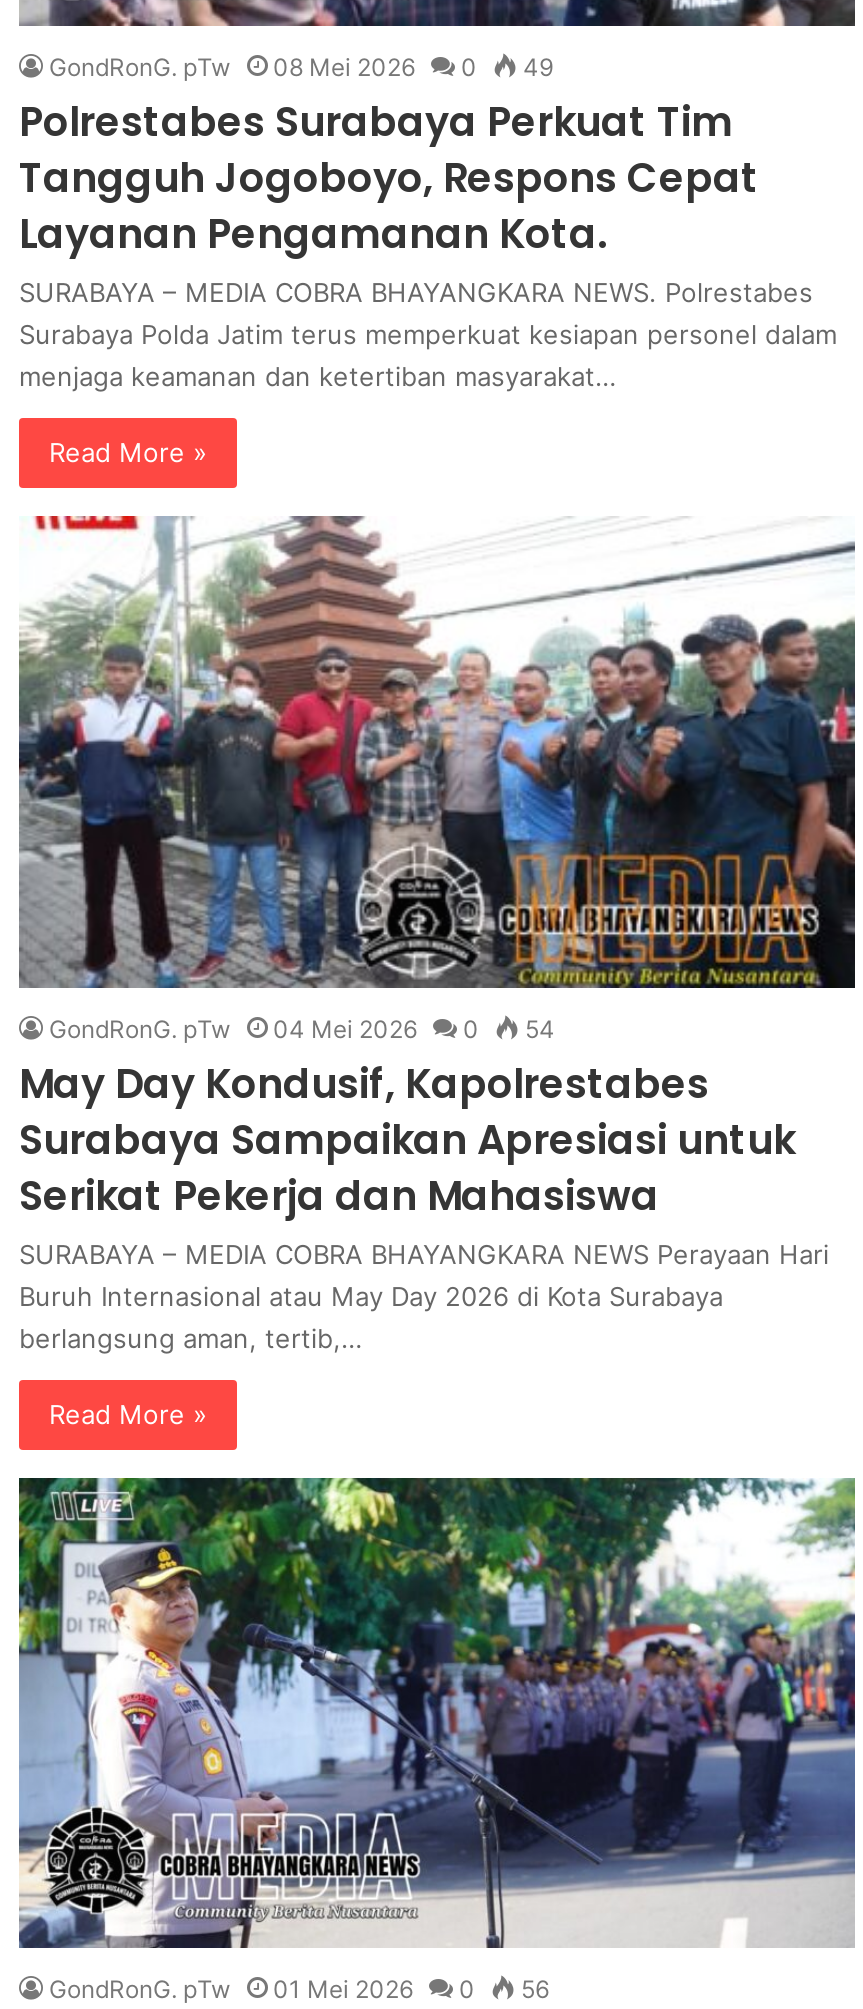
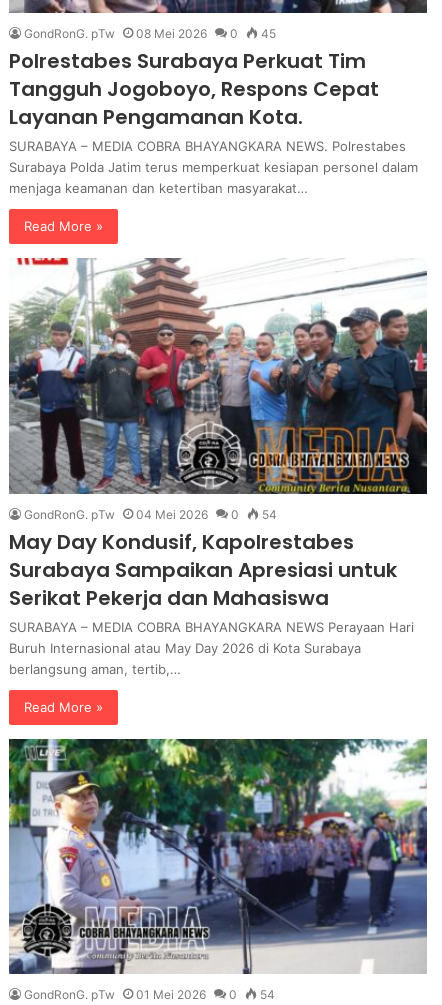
[49,51,553,81] GondRonG. pTw 08 Mei 2026 0 49 -> [24,26,276,41] GondRonG. pTw 08 Mei 2026 0 45
[49,1973,549,2003] GondRonG. pTw 01 Mei 2026 0 56 -> [24,987,275,1002] GondRonG. pTw 01 Mei 2026 0 54

